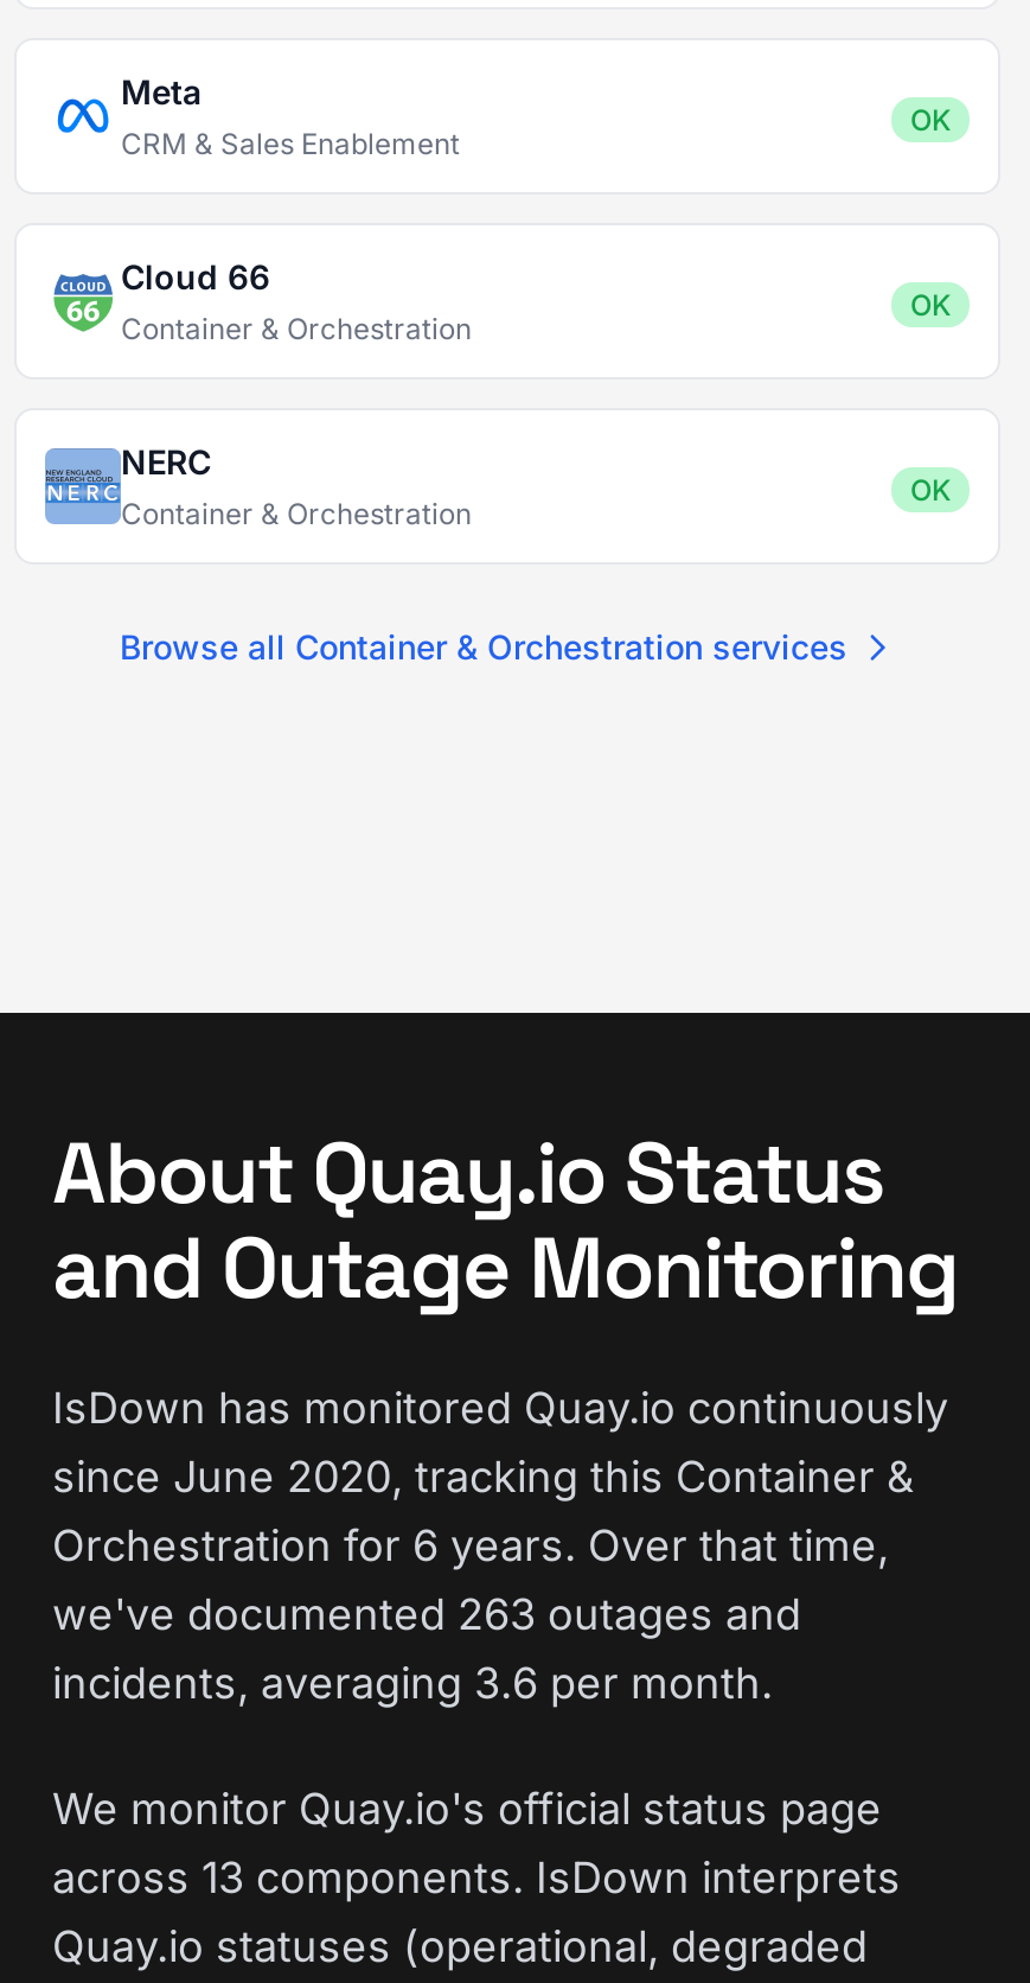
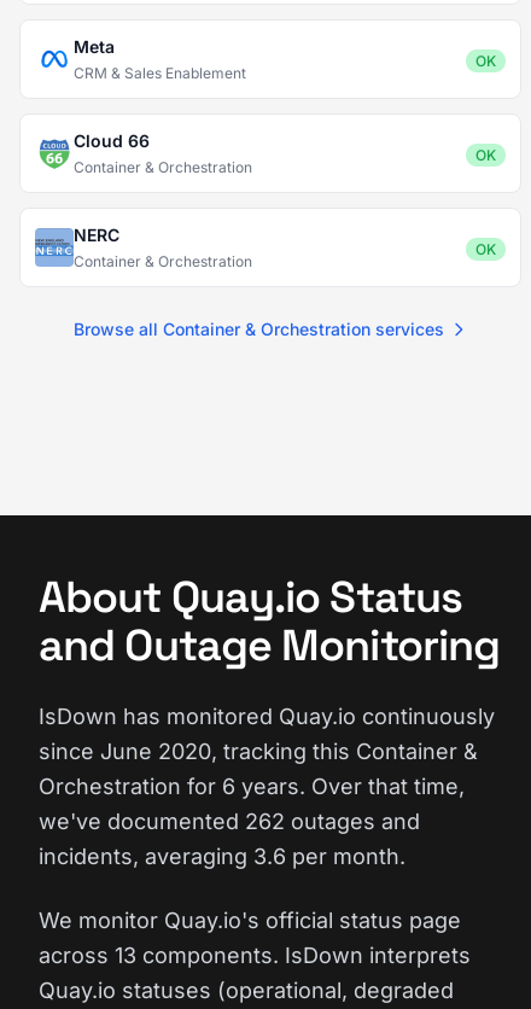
[52,1589,801,1639] we've documented 263 outages and -> [39,809,420,834] we've documented 262 outages and

